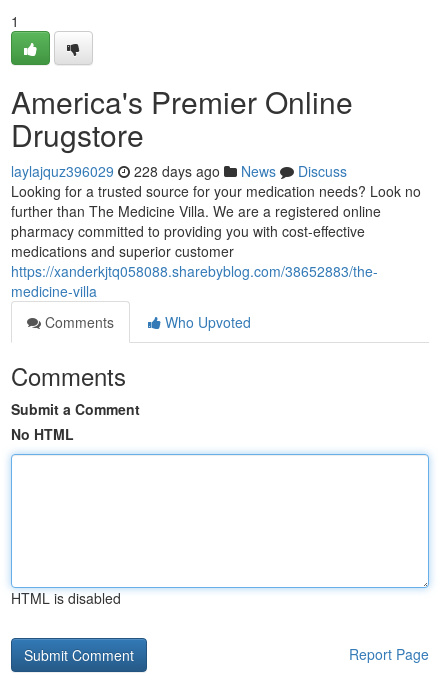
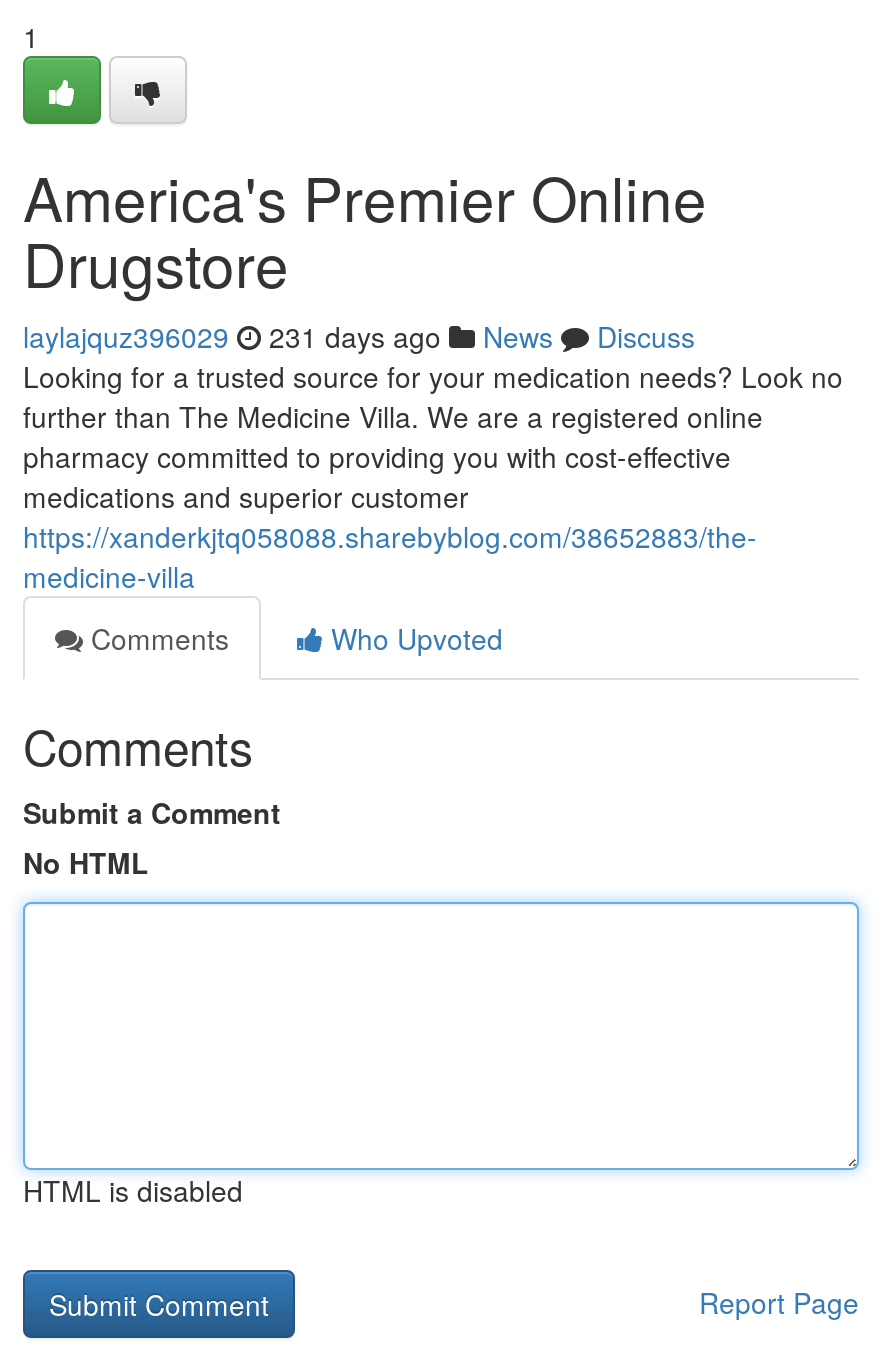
[11,161,347,181] laylajquz396029 228 days ago News Discuss -> [23,316,695,356] laylajquz396029 231 days ago News Discuss

